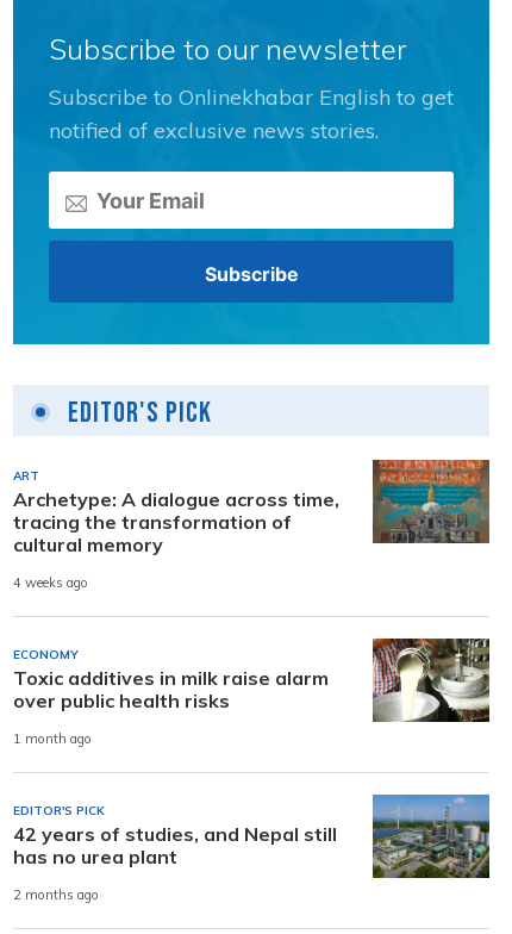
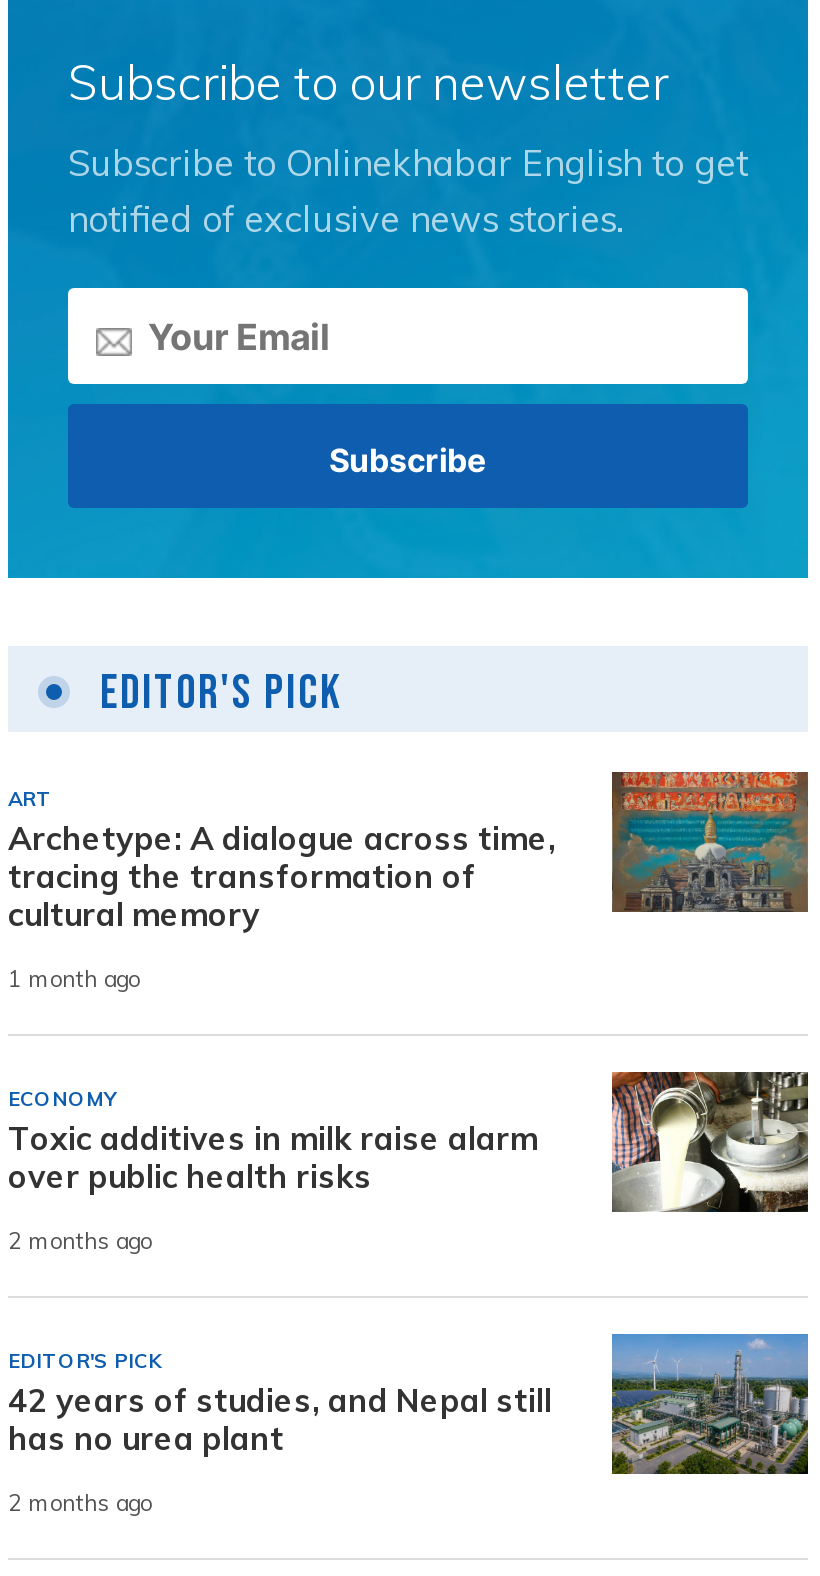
[13,575,88,592] 4 weeks ago -> [8,966,140,994] 1 month ago
[13,731,92,748] 1 month ago -> [8,1228,152,1256] 2 months ago

